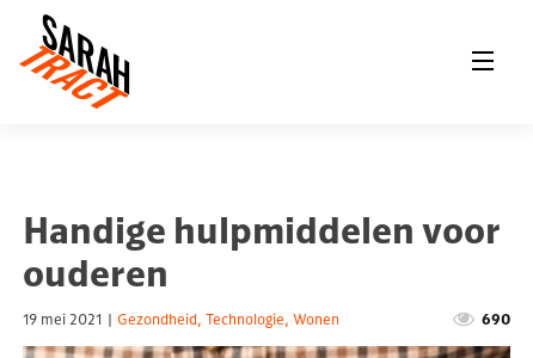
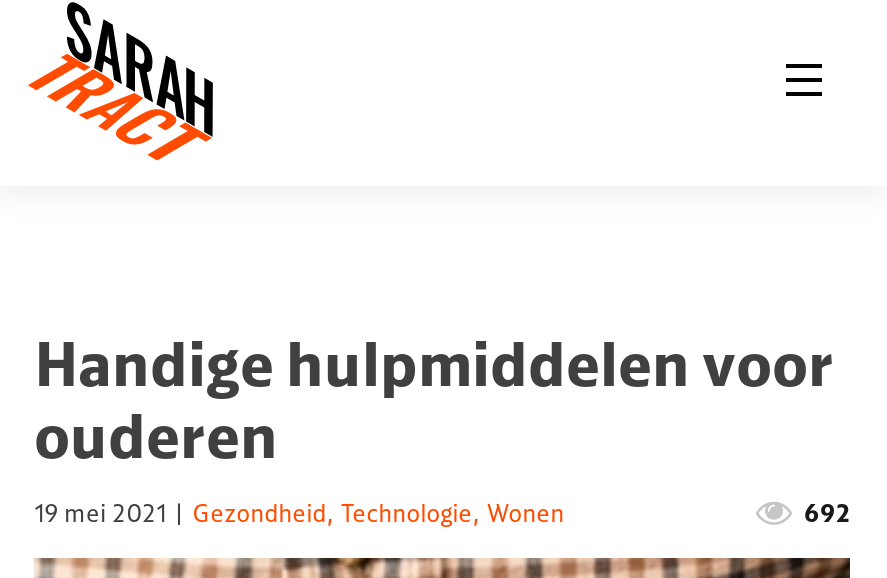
[482,309,510,328] 690 -> [804,495,850,527] 692

